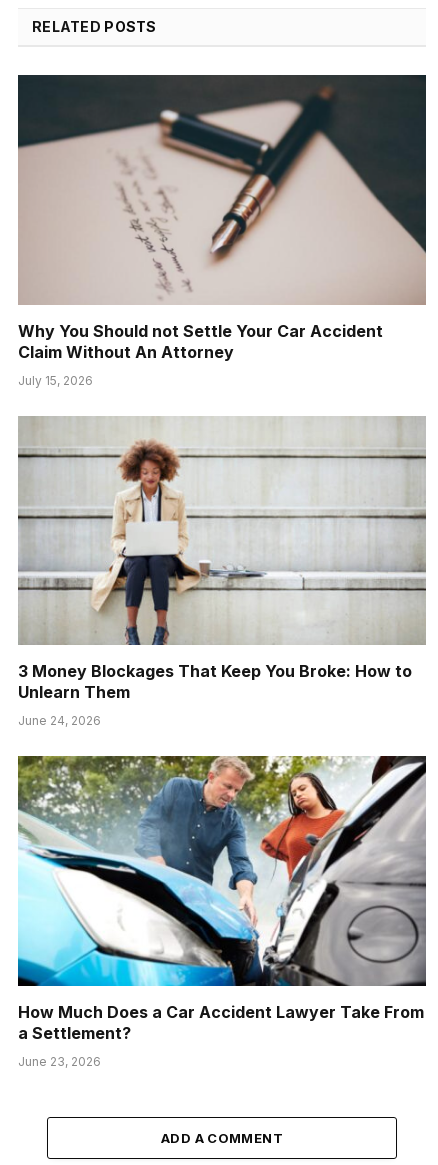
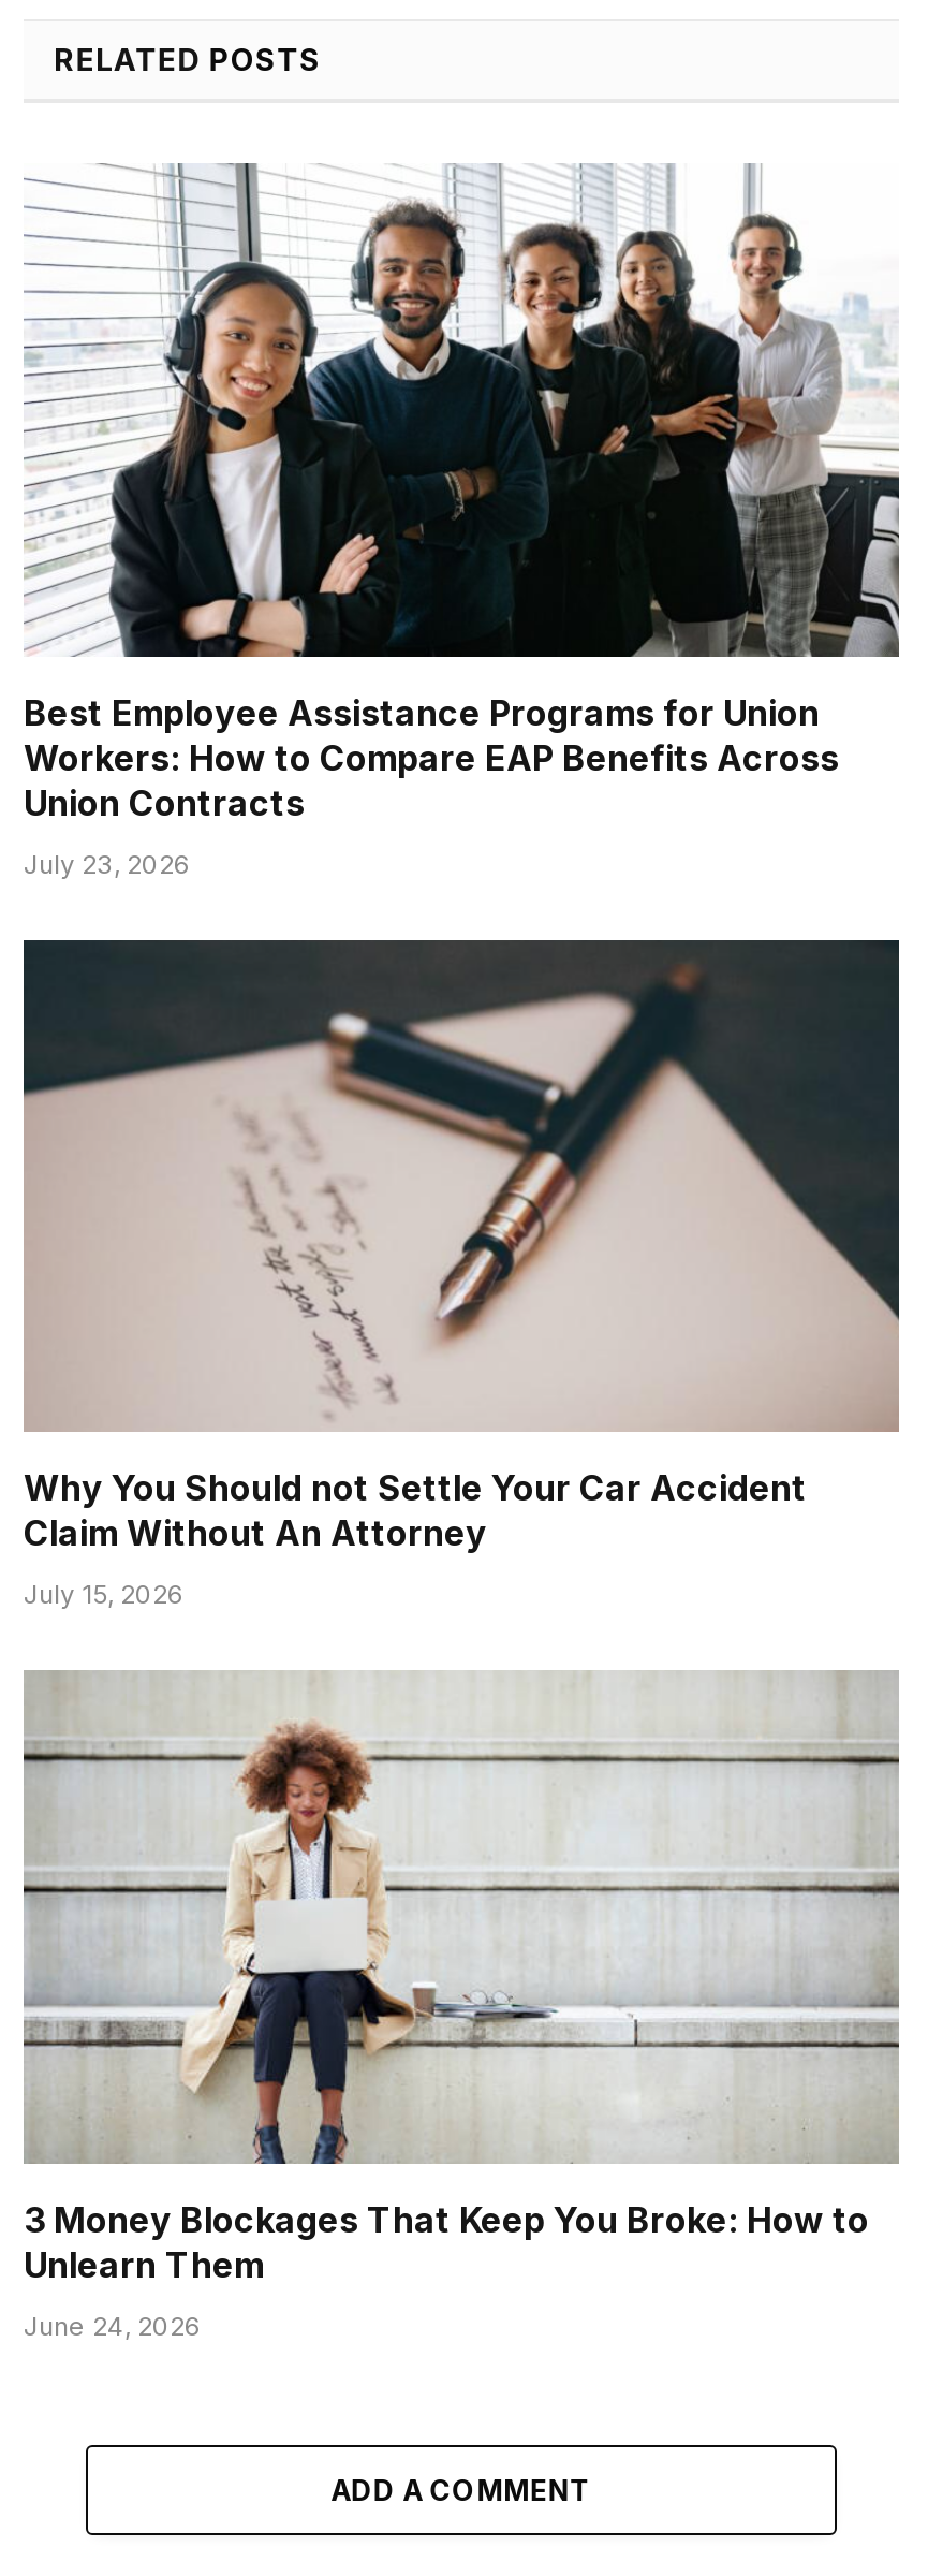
none -> [24,163,899,880] [image] | Best Employee Assistance Programs for Union | Workers: How to Compare EAP Benefits Across | Union Contracts | July 23, 2026
moved [18,81,426,728] -> [24,951,899,2342]: [image] | Why You Should not Settle Your Car Accident | Claim Without An Attorney | July 15, 2026 | 3 Money Blockages That Keep You Broke: How to | Unlearn Them | June 24, 2026
[17,755,427,1069] [image] | How Much Does a Car Accident Lawyer Take From | a Settlement? | June 23, 2026 -> none

